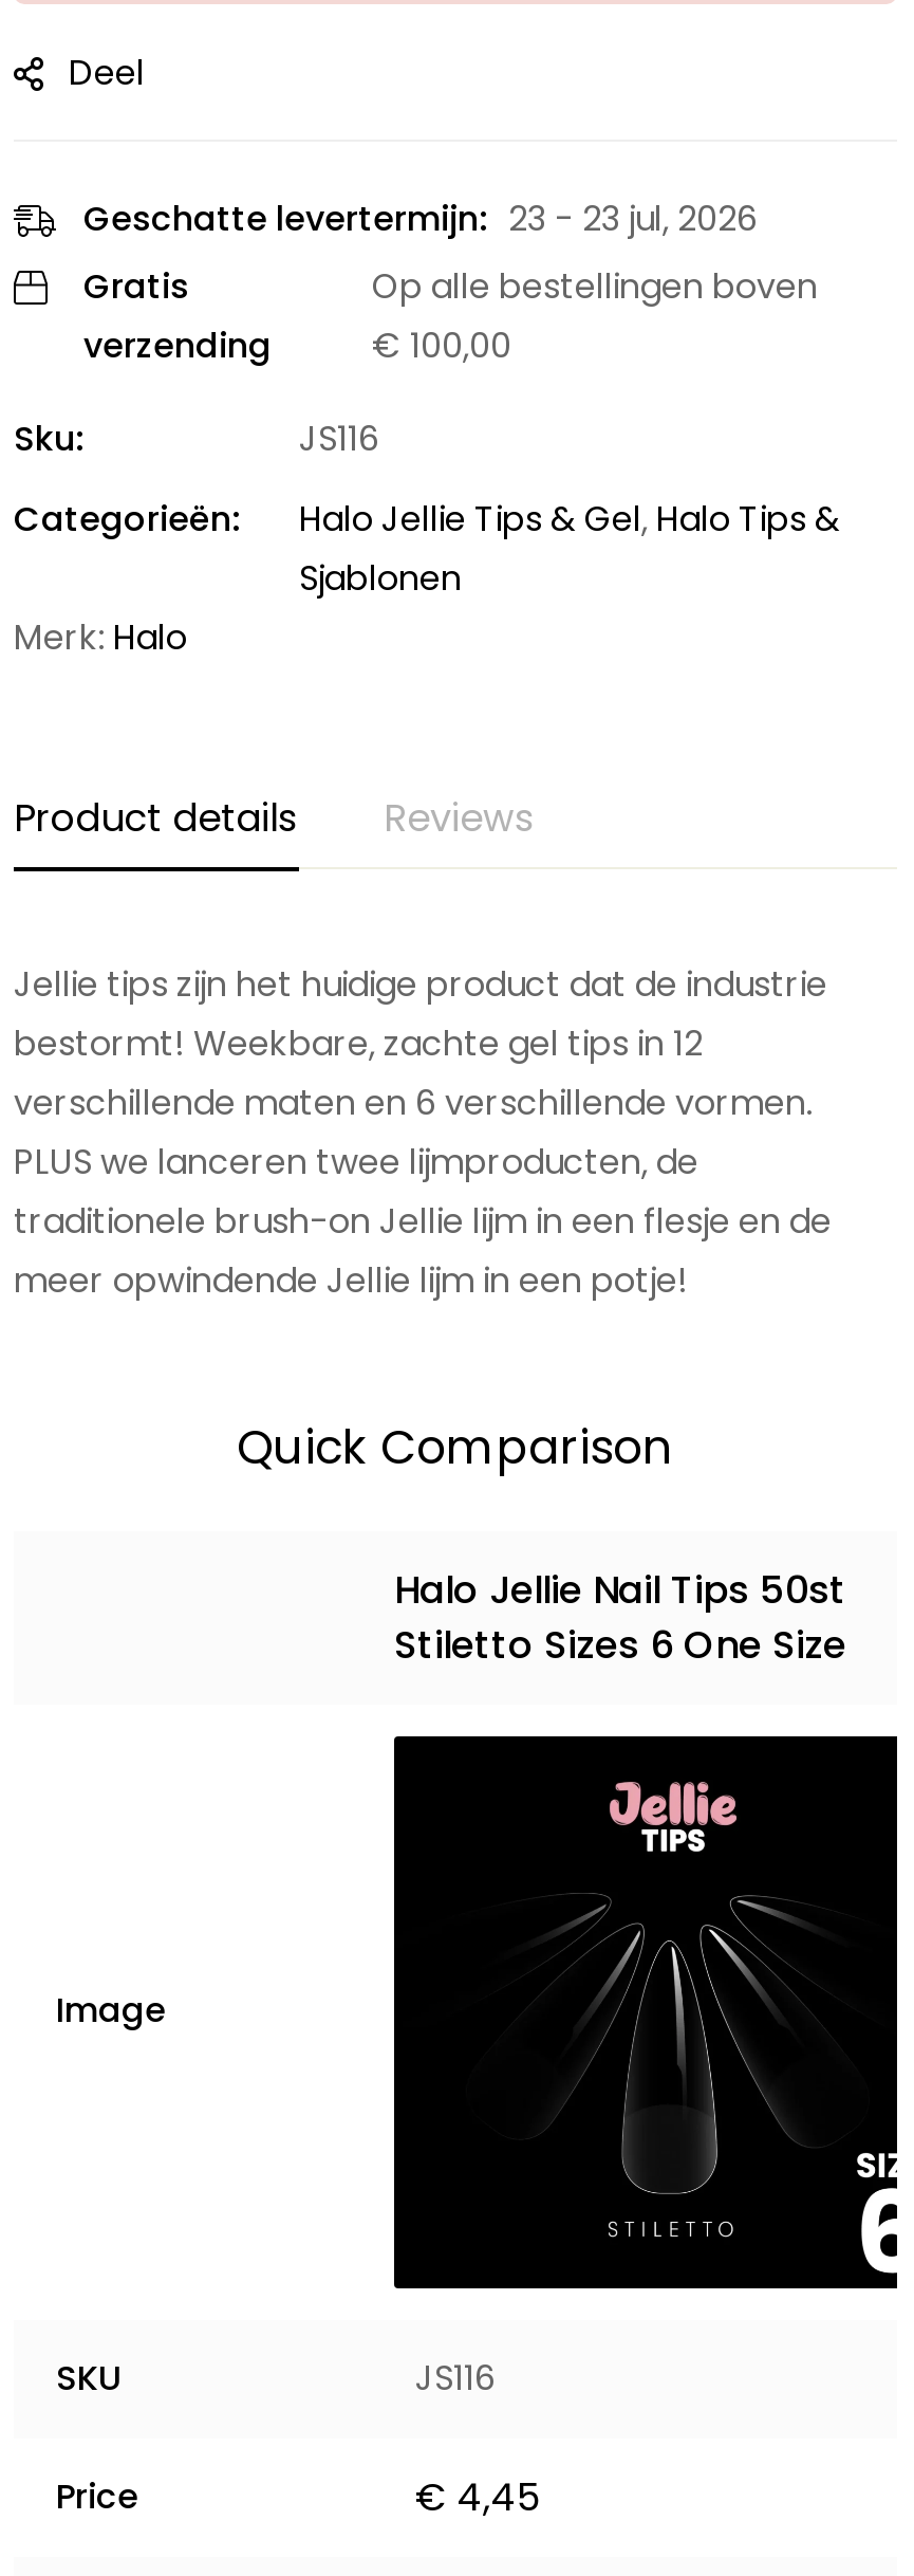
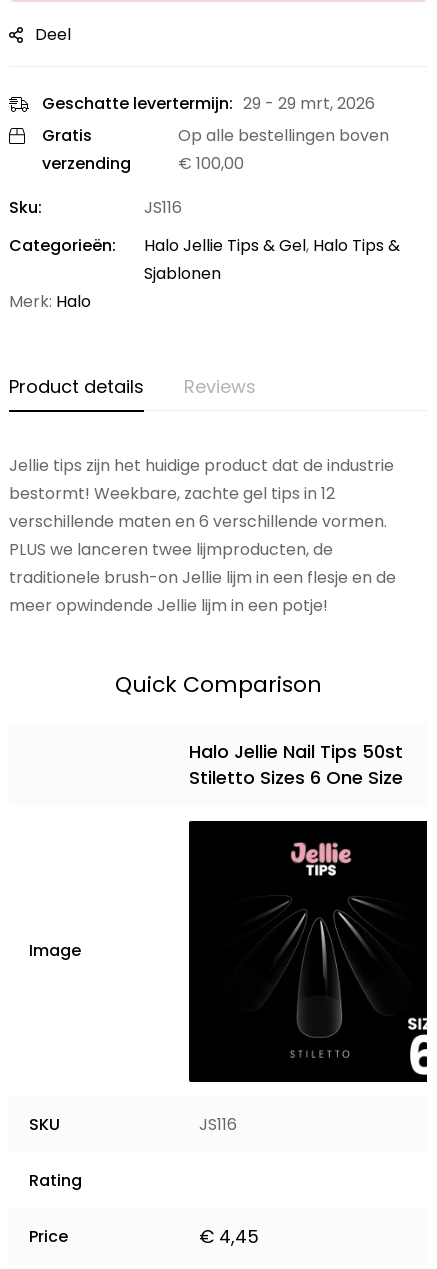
[83,194,758,243] Geschatte levertermijn: 23 - 23 jul, 2026 -> [42,92,375,115] Geschatte levertermijn: 29 - 29 mrt, 2026
none -> [29,1169,82,1192] Rating

